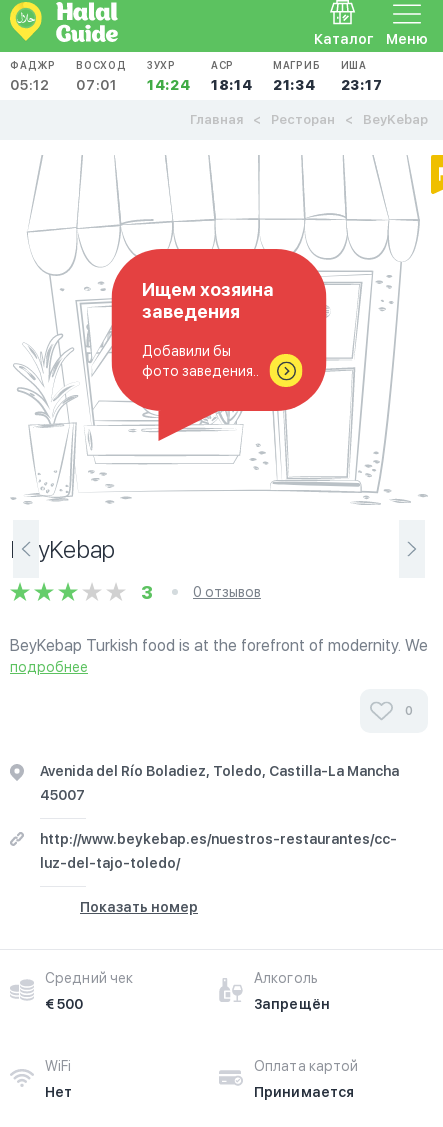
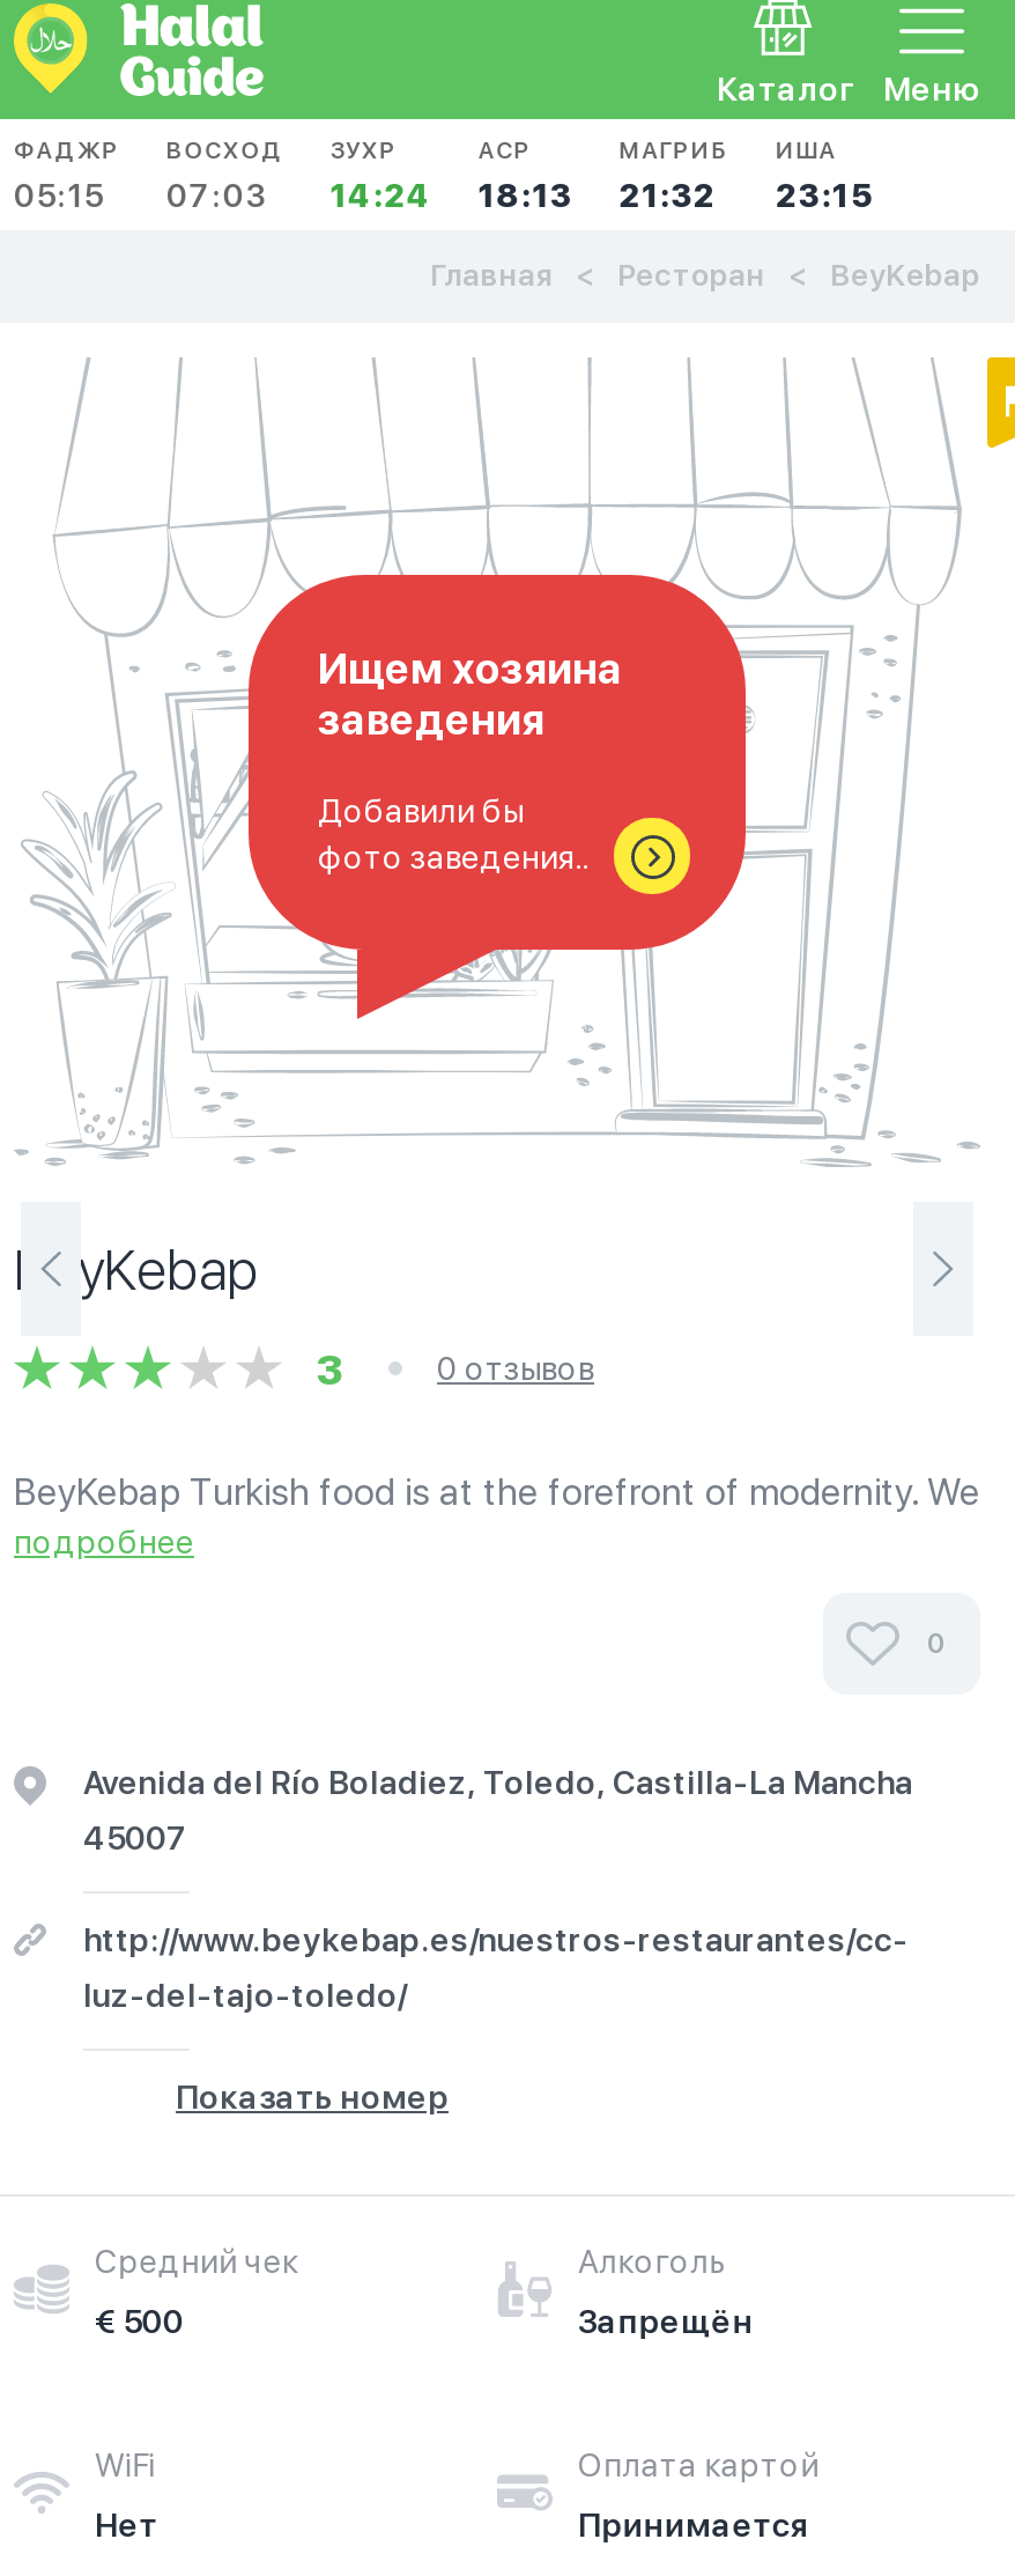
[10,77,50,93] 05:12 -> [14,177,104,214] 05:15
[76,77,117,93] 07:01 -> [166,177,268,214] 07:03
[211,77,253,93] 18:14 -> [478,177,573,214] 18:13
[273,77,316,93] 21:34 -> [619,177,716,214] 21:32
[341,77,383,93] 23:17 -> [776,177,873,214] 23:15

